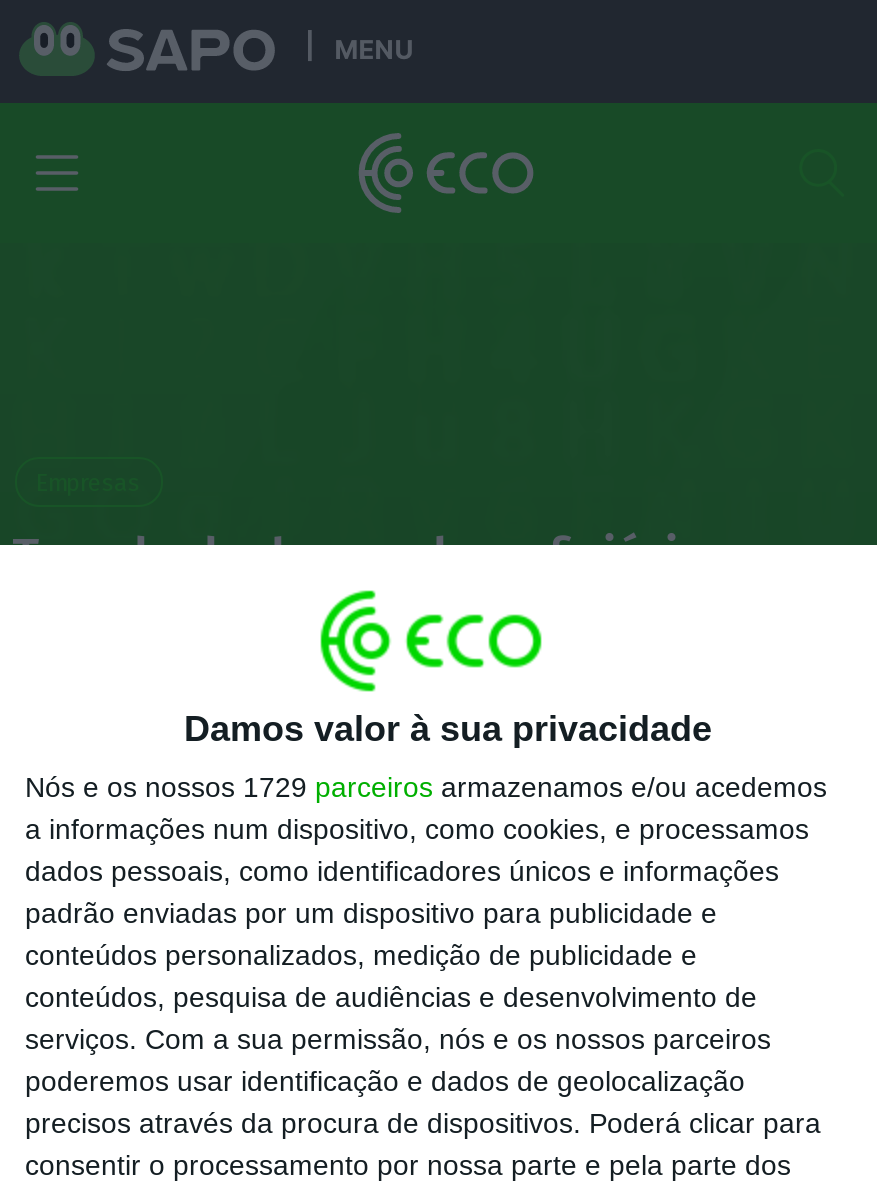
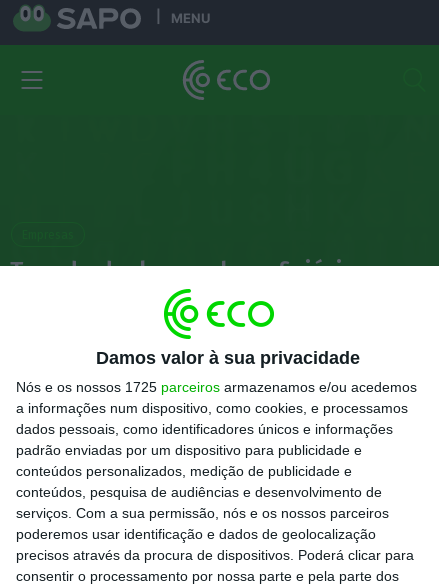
[25,771,827,803] Nós e os nossos 1729 parceiros armazenamos e/ou acedemos -> [16,379,417,395] Nós e os nossos 1725 parceiros armazenamos e/ou acedemos

